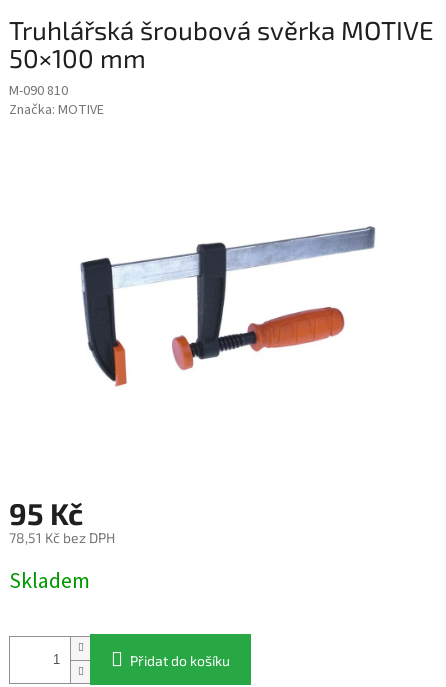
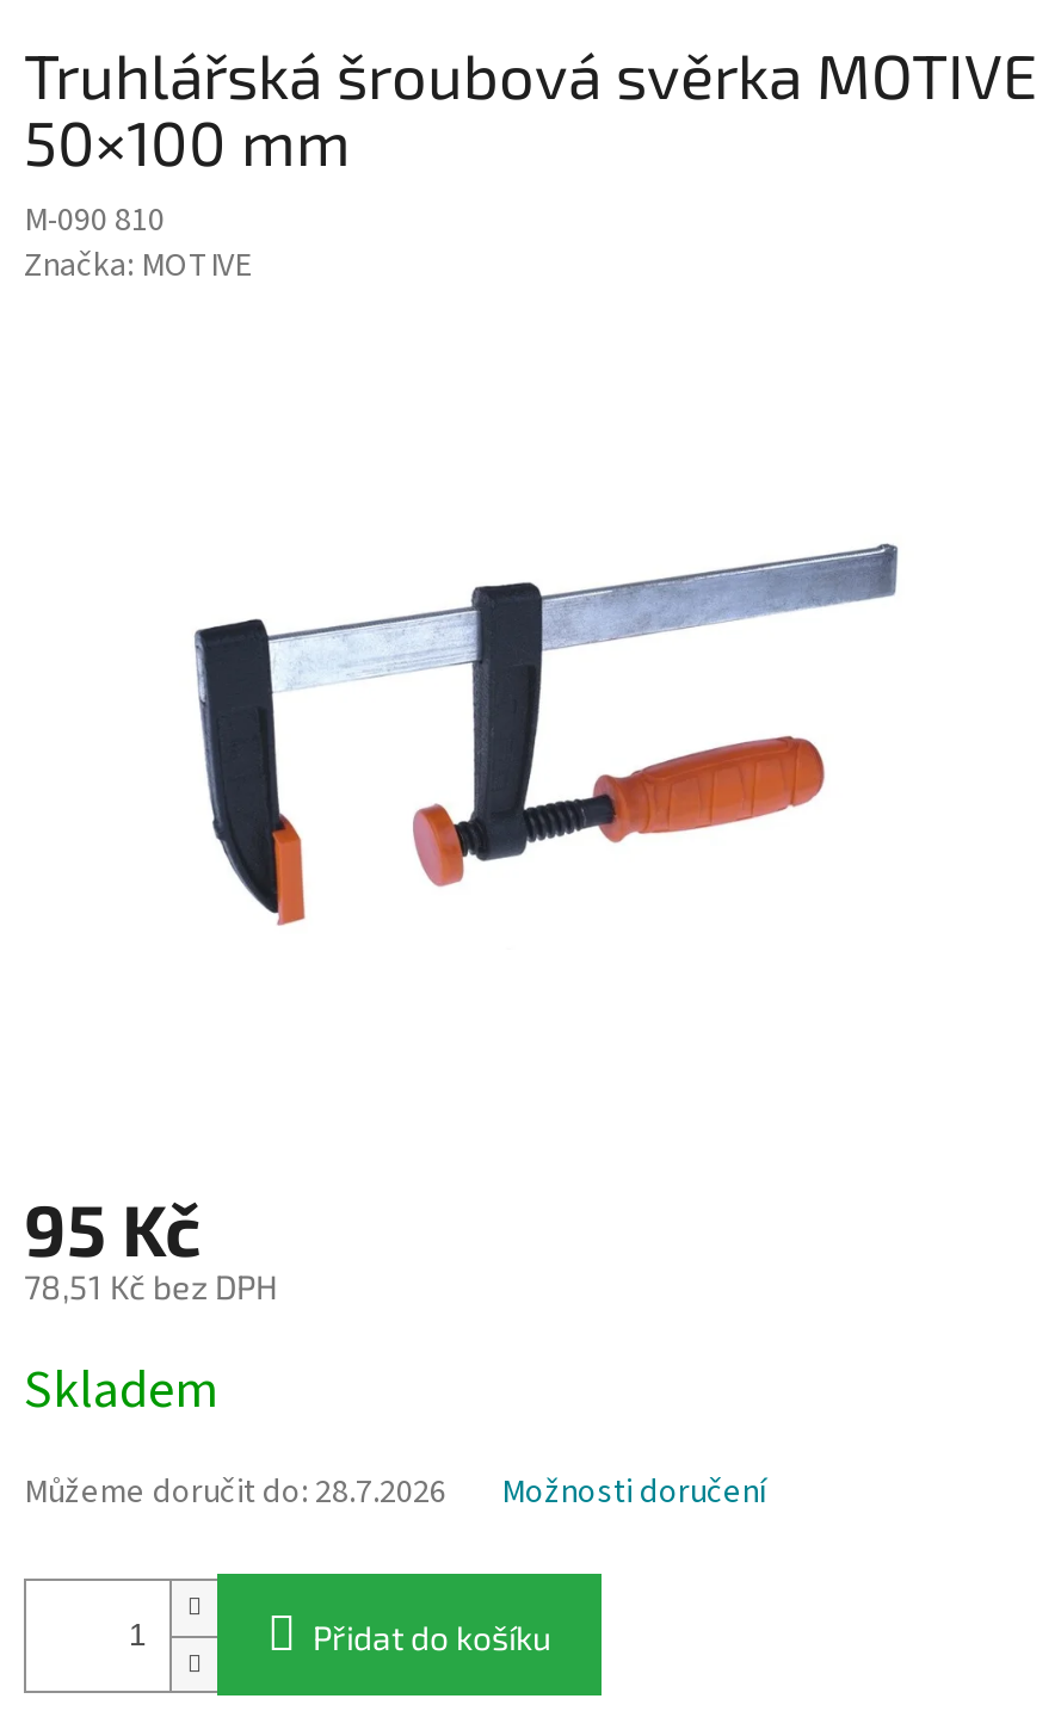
none -> [24,1470,766,1517] Můžeme doručit do: 28.7.2026 | Možnosti doručení

